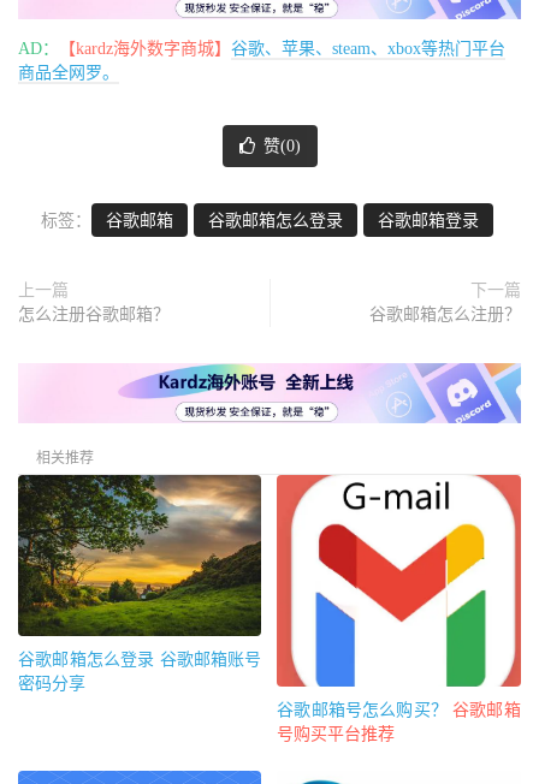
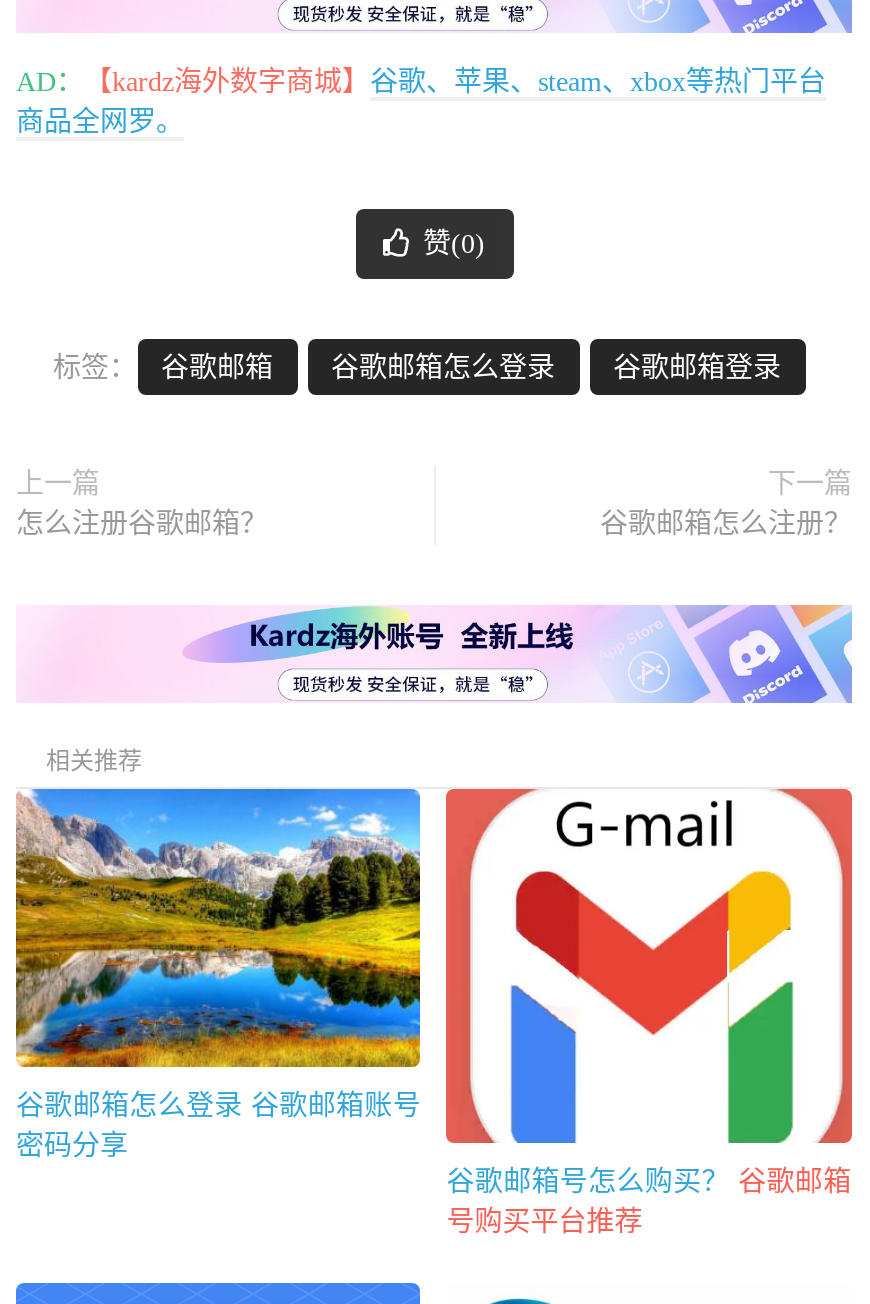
[17,474,262,637] [image] -> [14,786,422,1070] [image]

